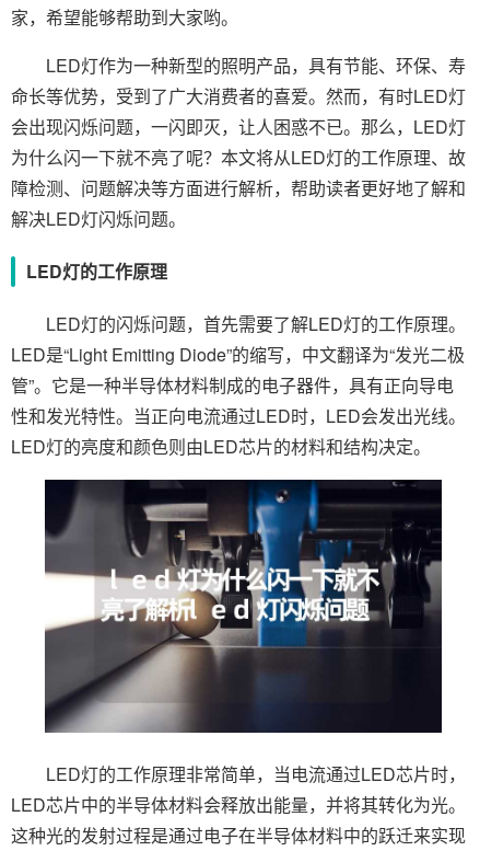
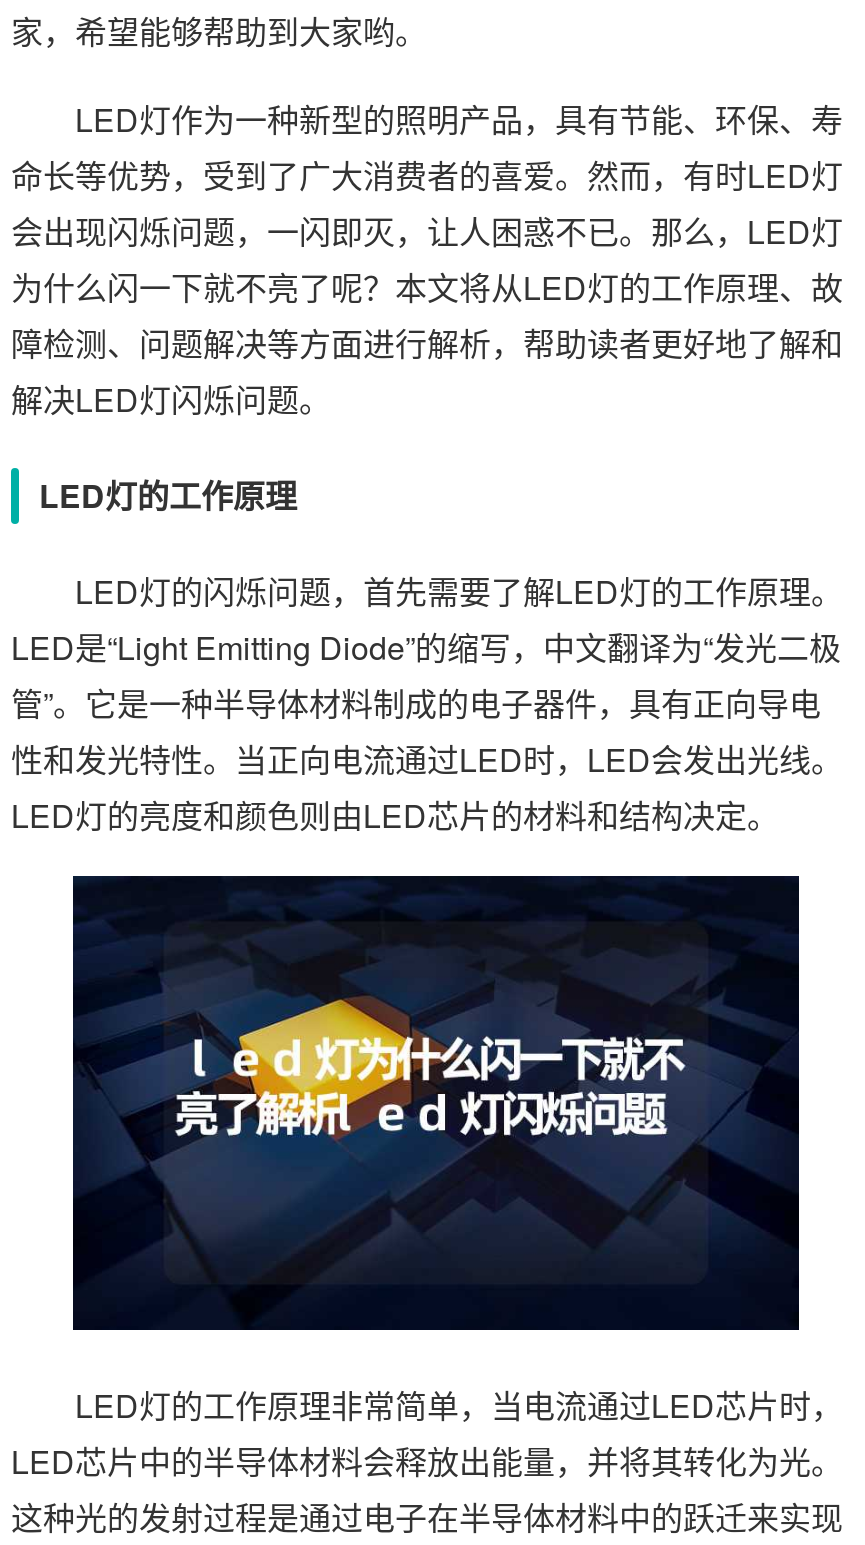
[44,479,442,733] [image] -> [71,874,799,1330] [image]

